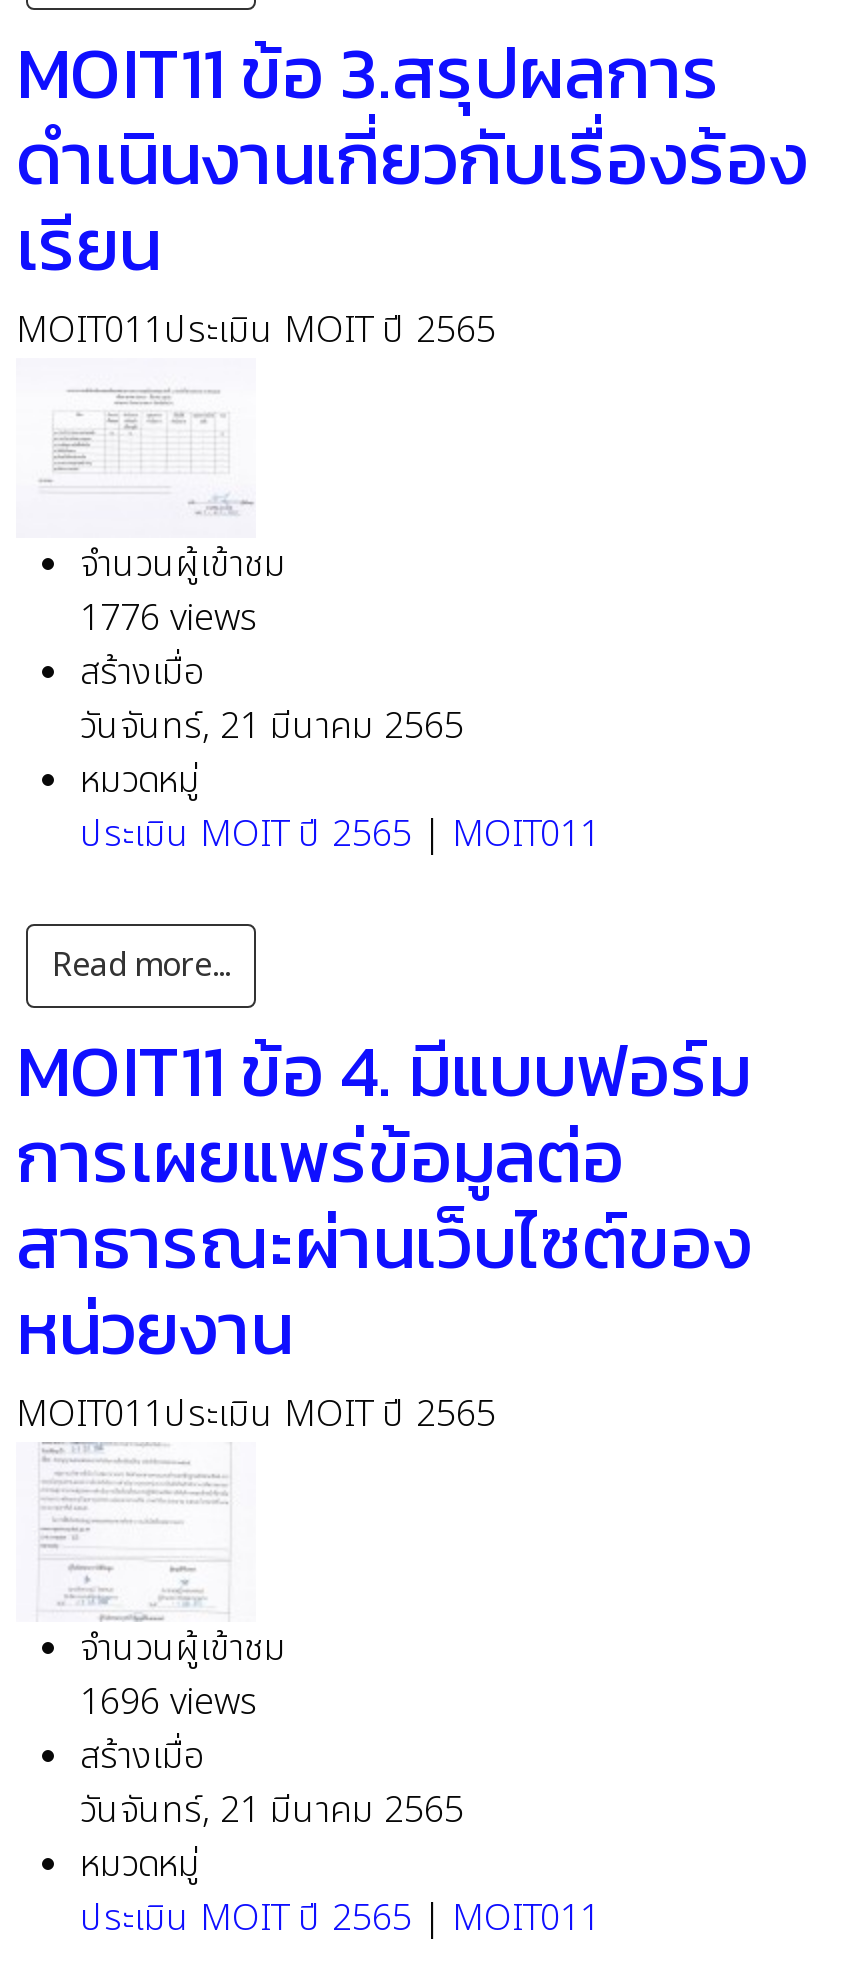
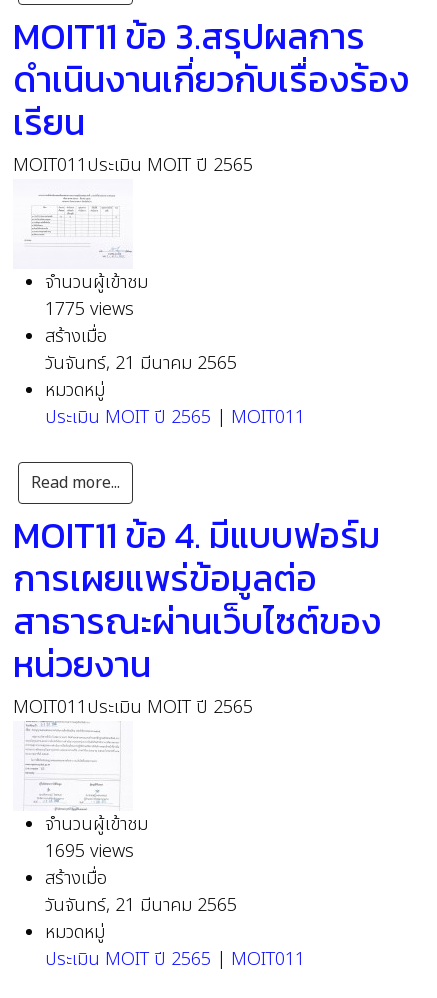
[80,592,258,646] 1776 views -> [45,296,134,323] 1775 views
[80,1676,258,1730] 1696 views -> [45,838,134,865] 1695 views

